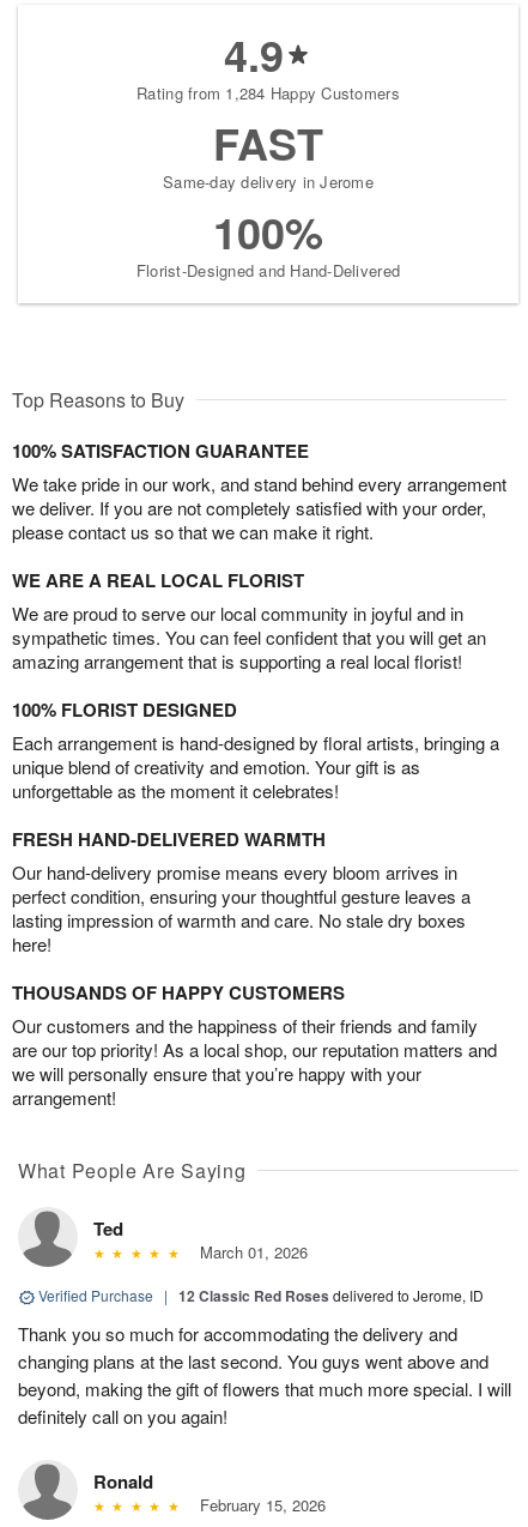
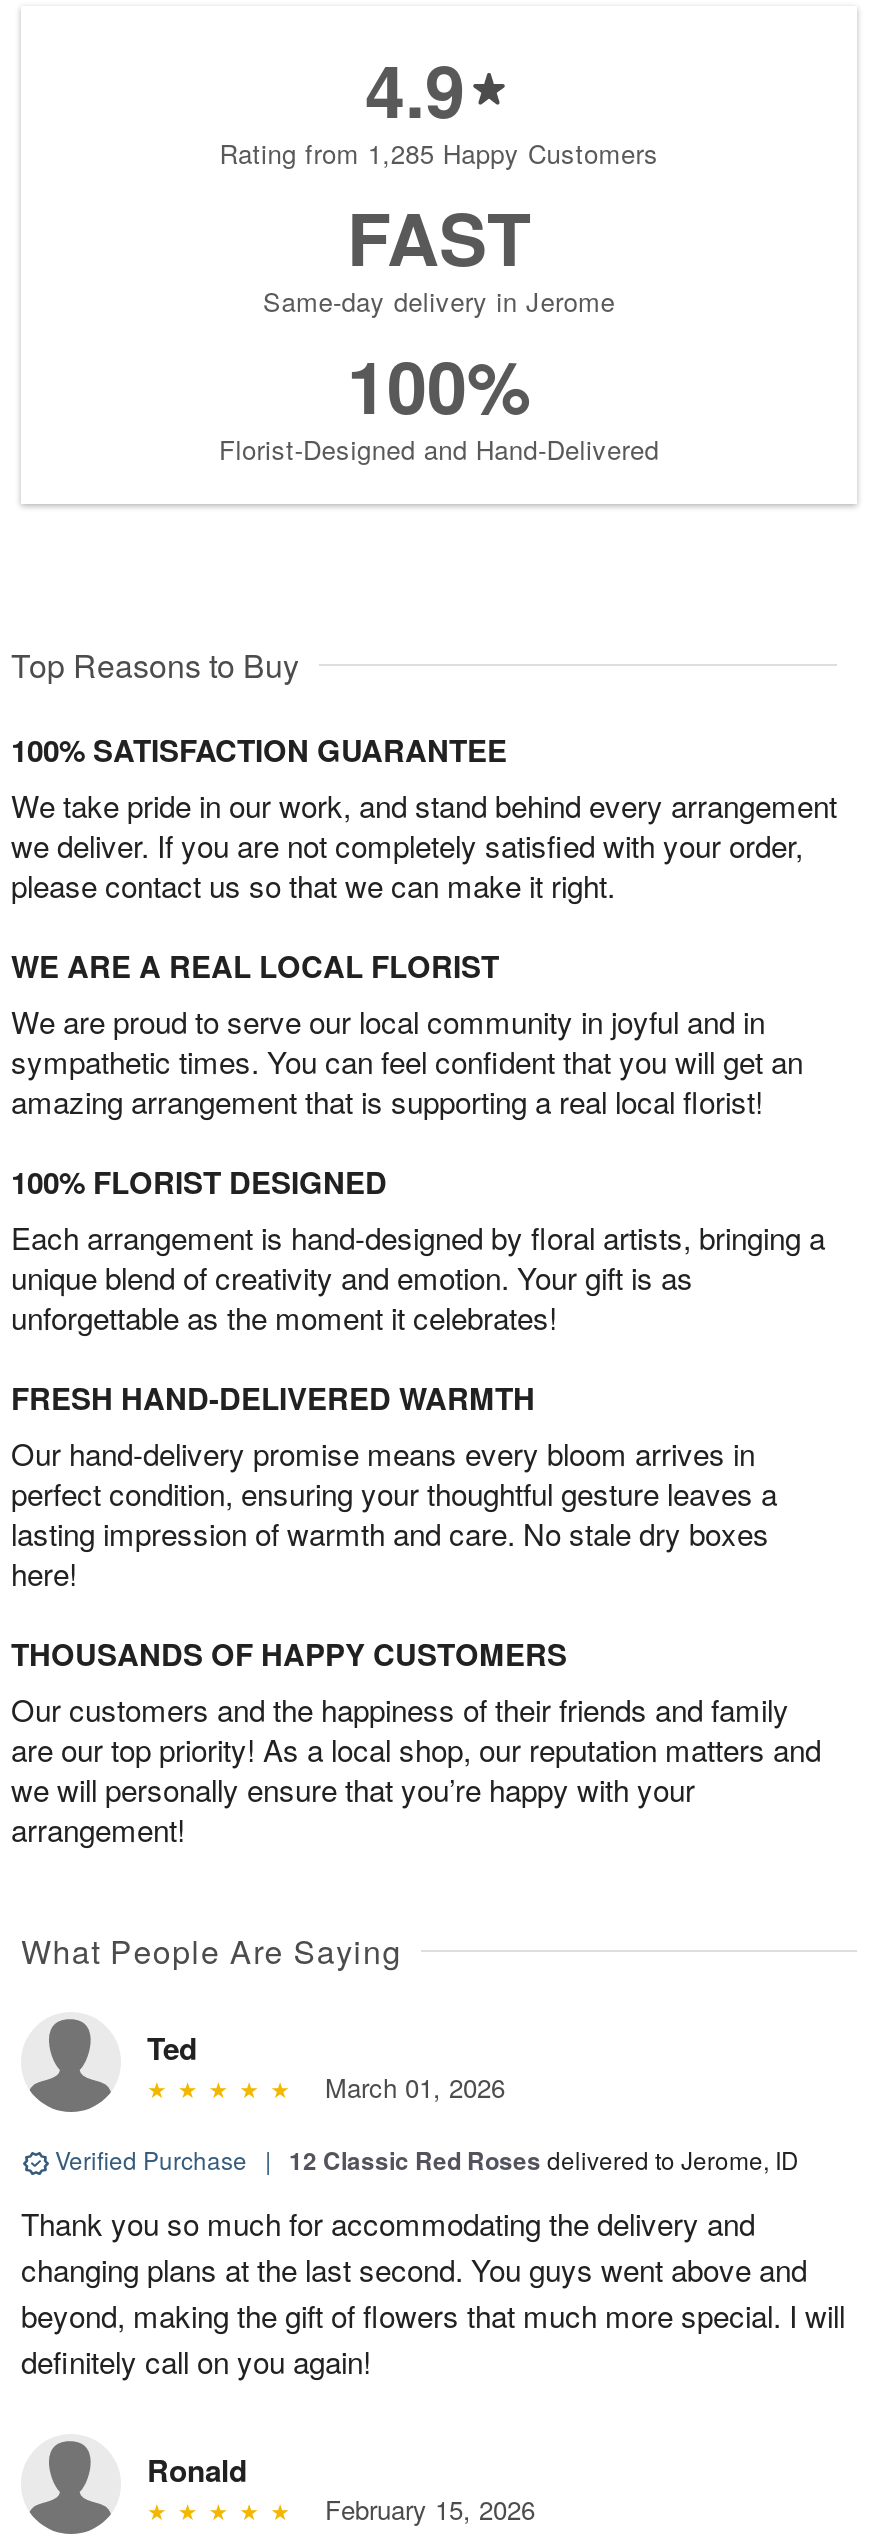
[137,82,400,105] Rating from 1,284 Happy Customers -> [219,135,659,173] Rating from 1,285 Happy Customers

